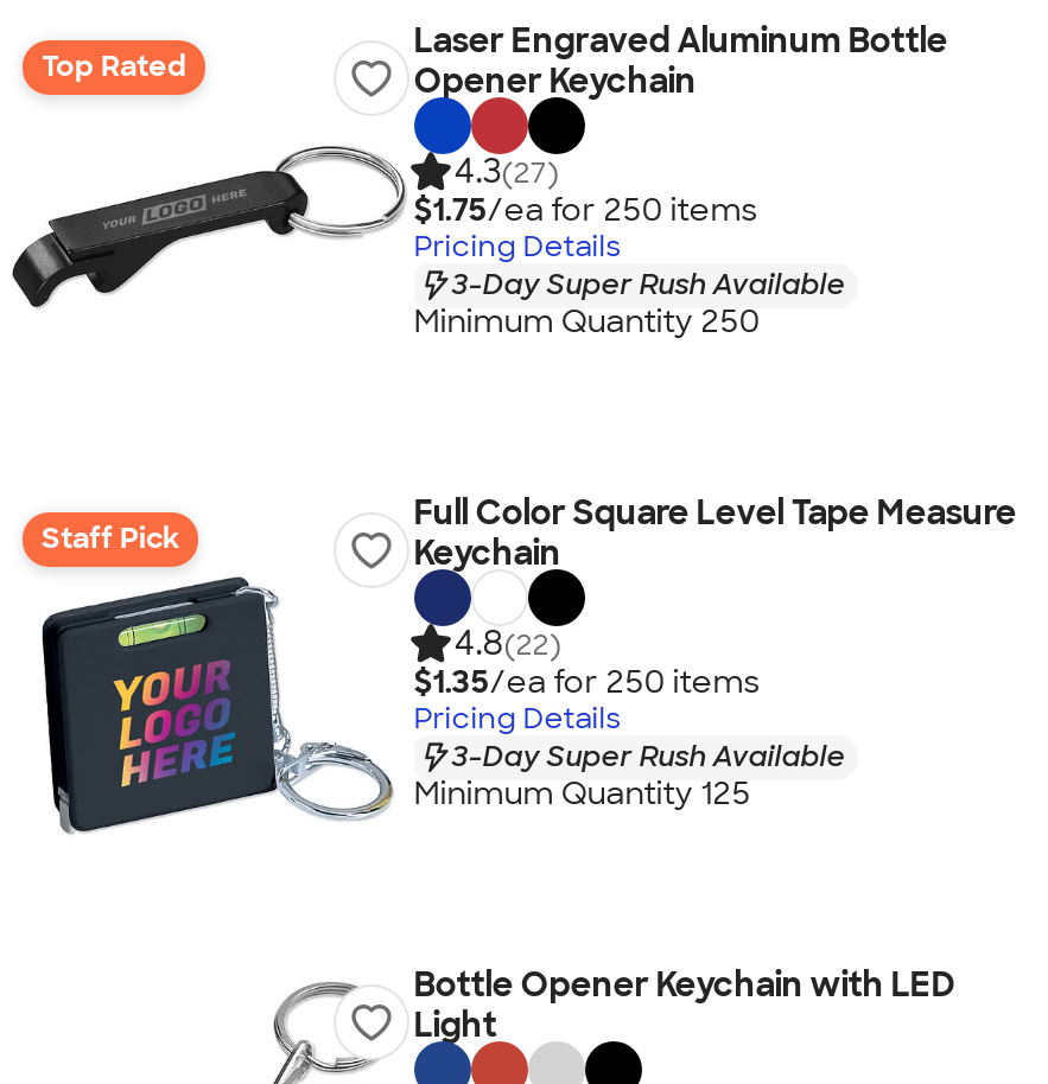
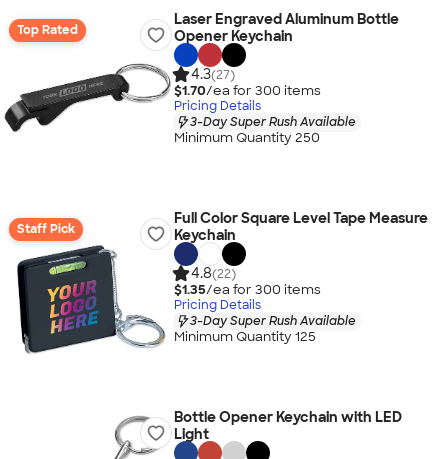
[414,190,758,230] $1.75/ea for 250 items -> [174,82,321,99] $1.70/ea for 300 items
[414,662,760,702] $1.35/ea for 250 items -> [174,281,321,298] $1.35/ea for 300 items

